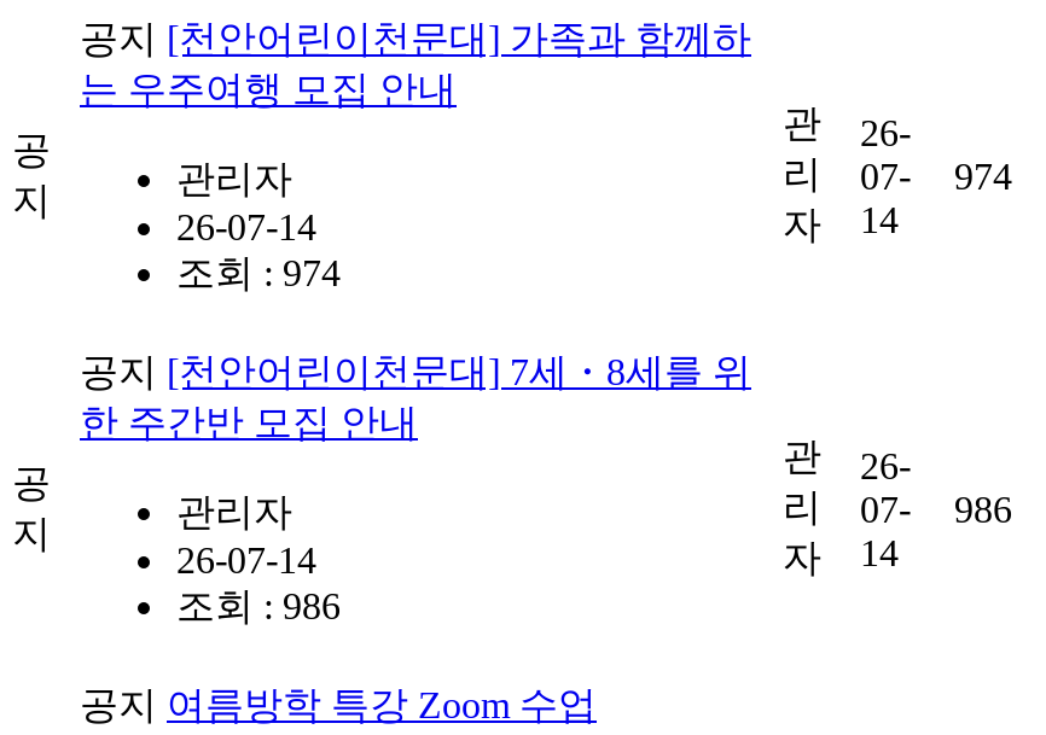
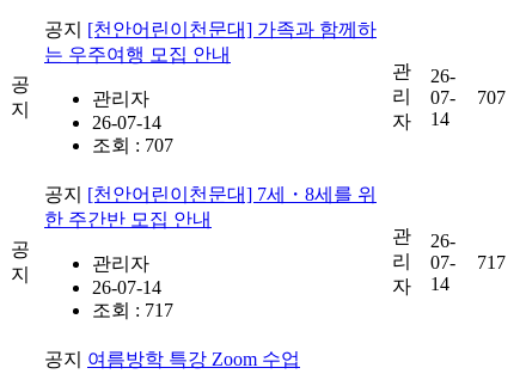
[783,153,1012,196] 리 07- 974 -> [392,86,506,107] 리 07- 707
[176,252,341,293] 조회 : 974 -> [92,135,173,155] 조회 : 707
[783,486,1012,529] 리 07- 986 -> [392,251,506,272] 리 07- 717
[176,585,341,626] 조회 : 986 -> [92,300,173,320] 조회 : 717

